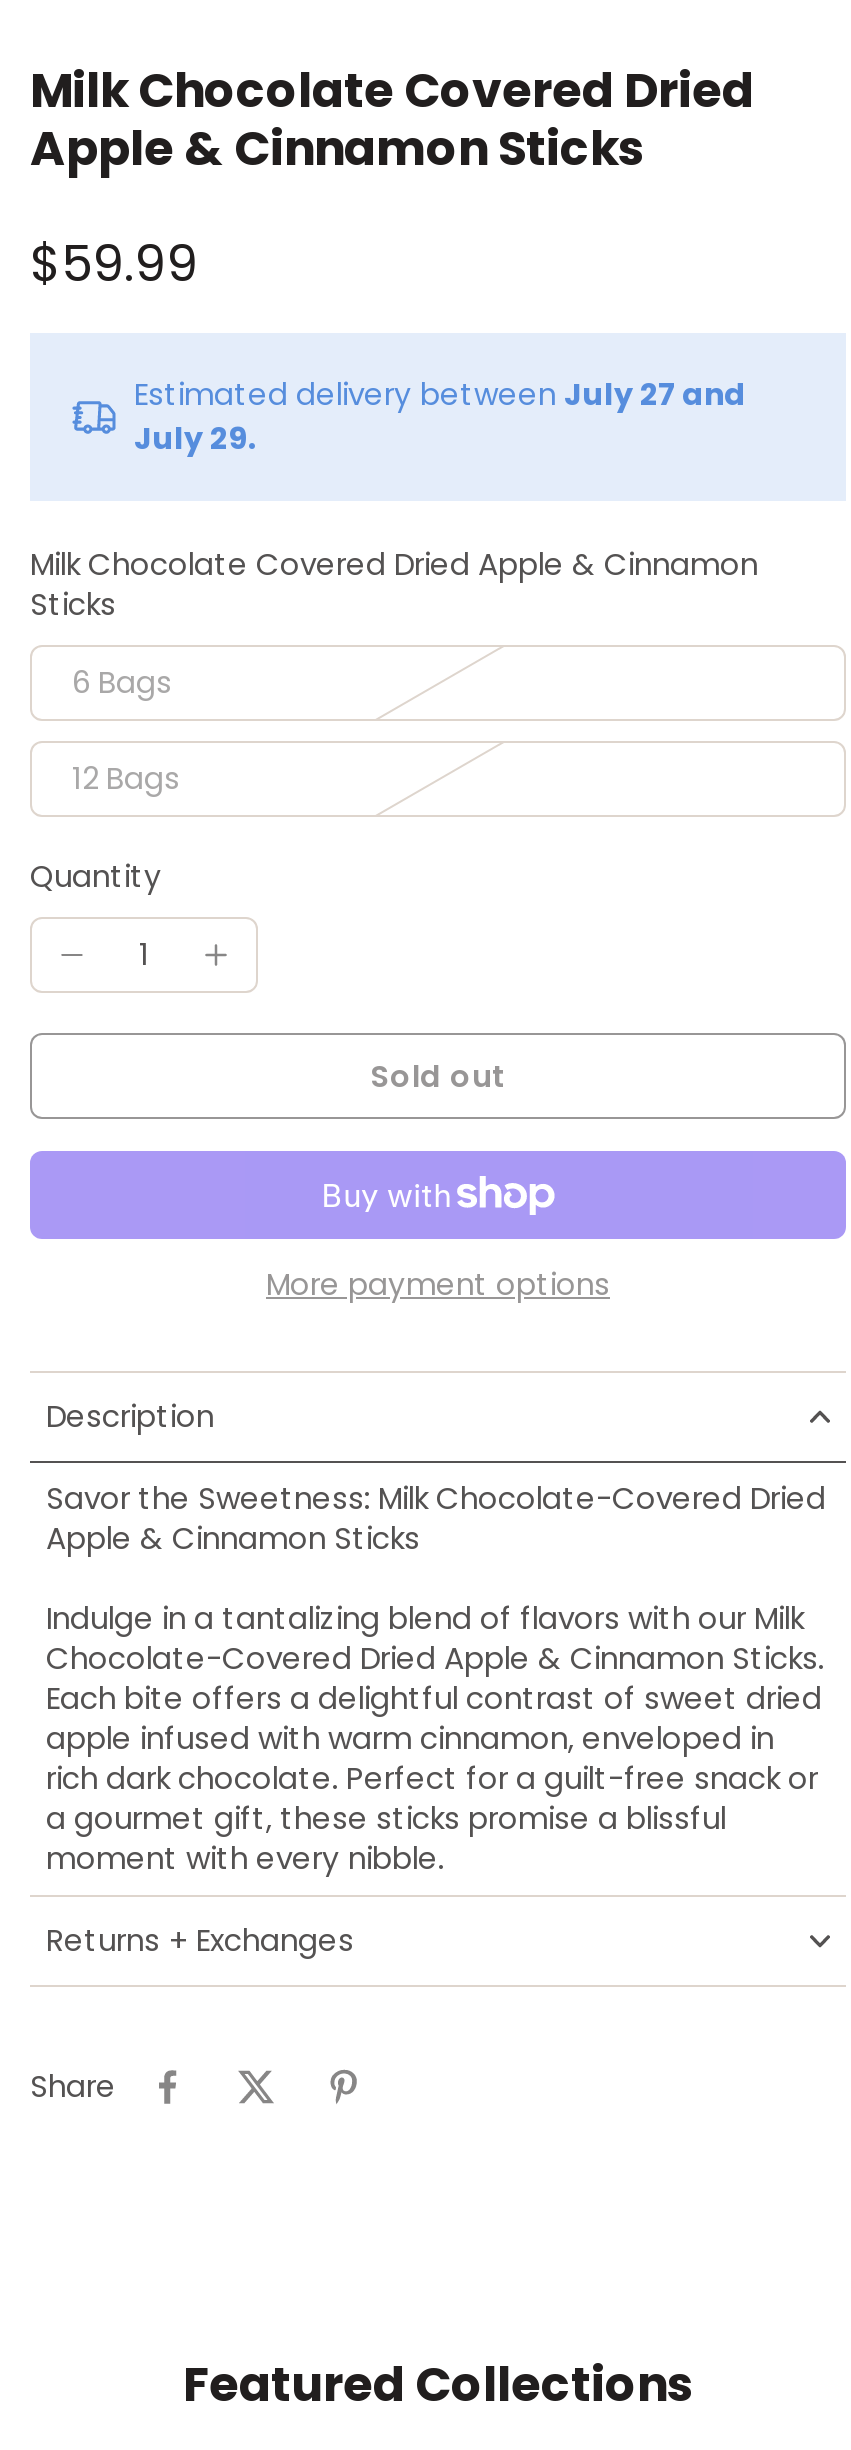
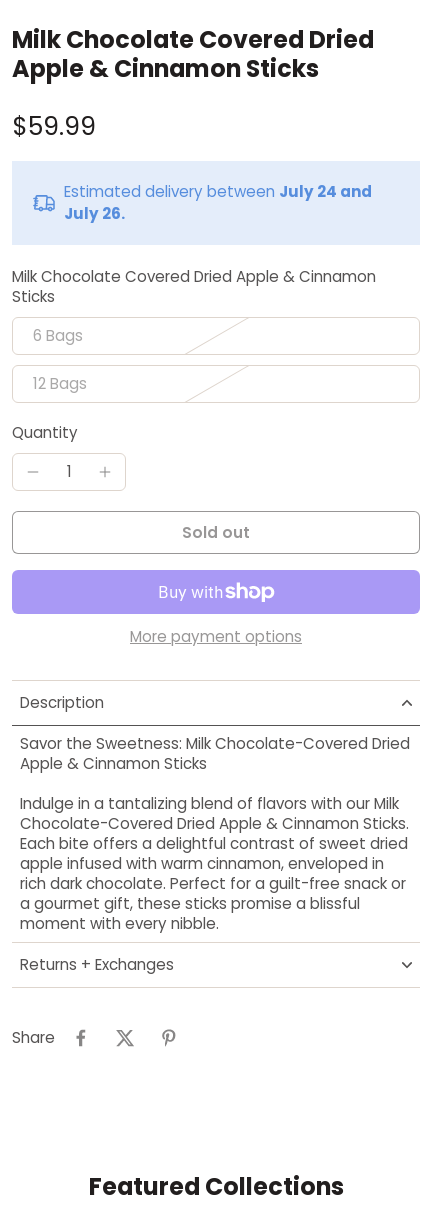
[134,373,746,415] Estimated delivery between July 27 and -> [64,181,372,202] Estimated delivery between July 24 and
[134,417,256,459] July 29. -> [64,203,125,224] July 26.

